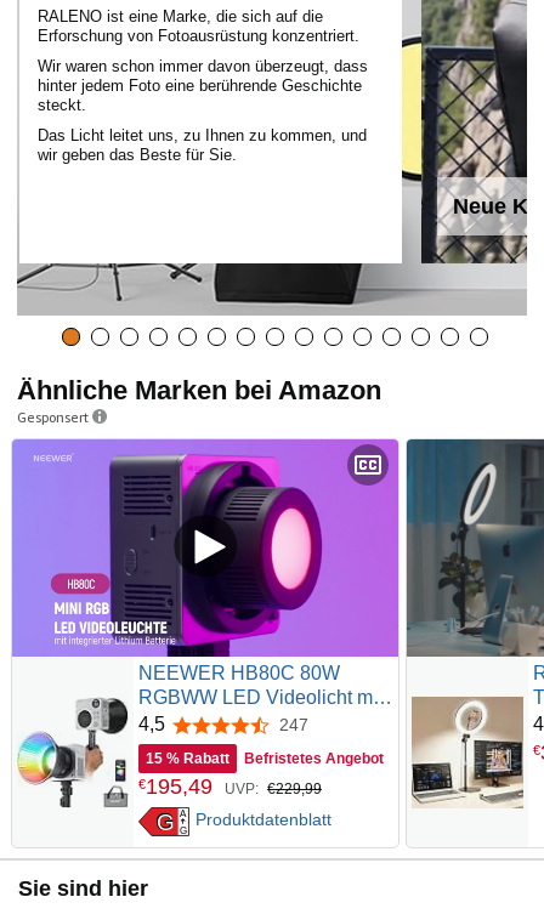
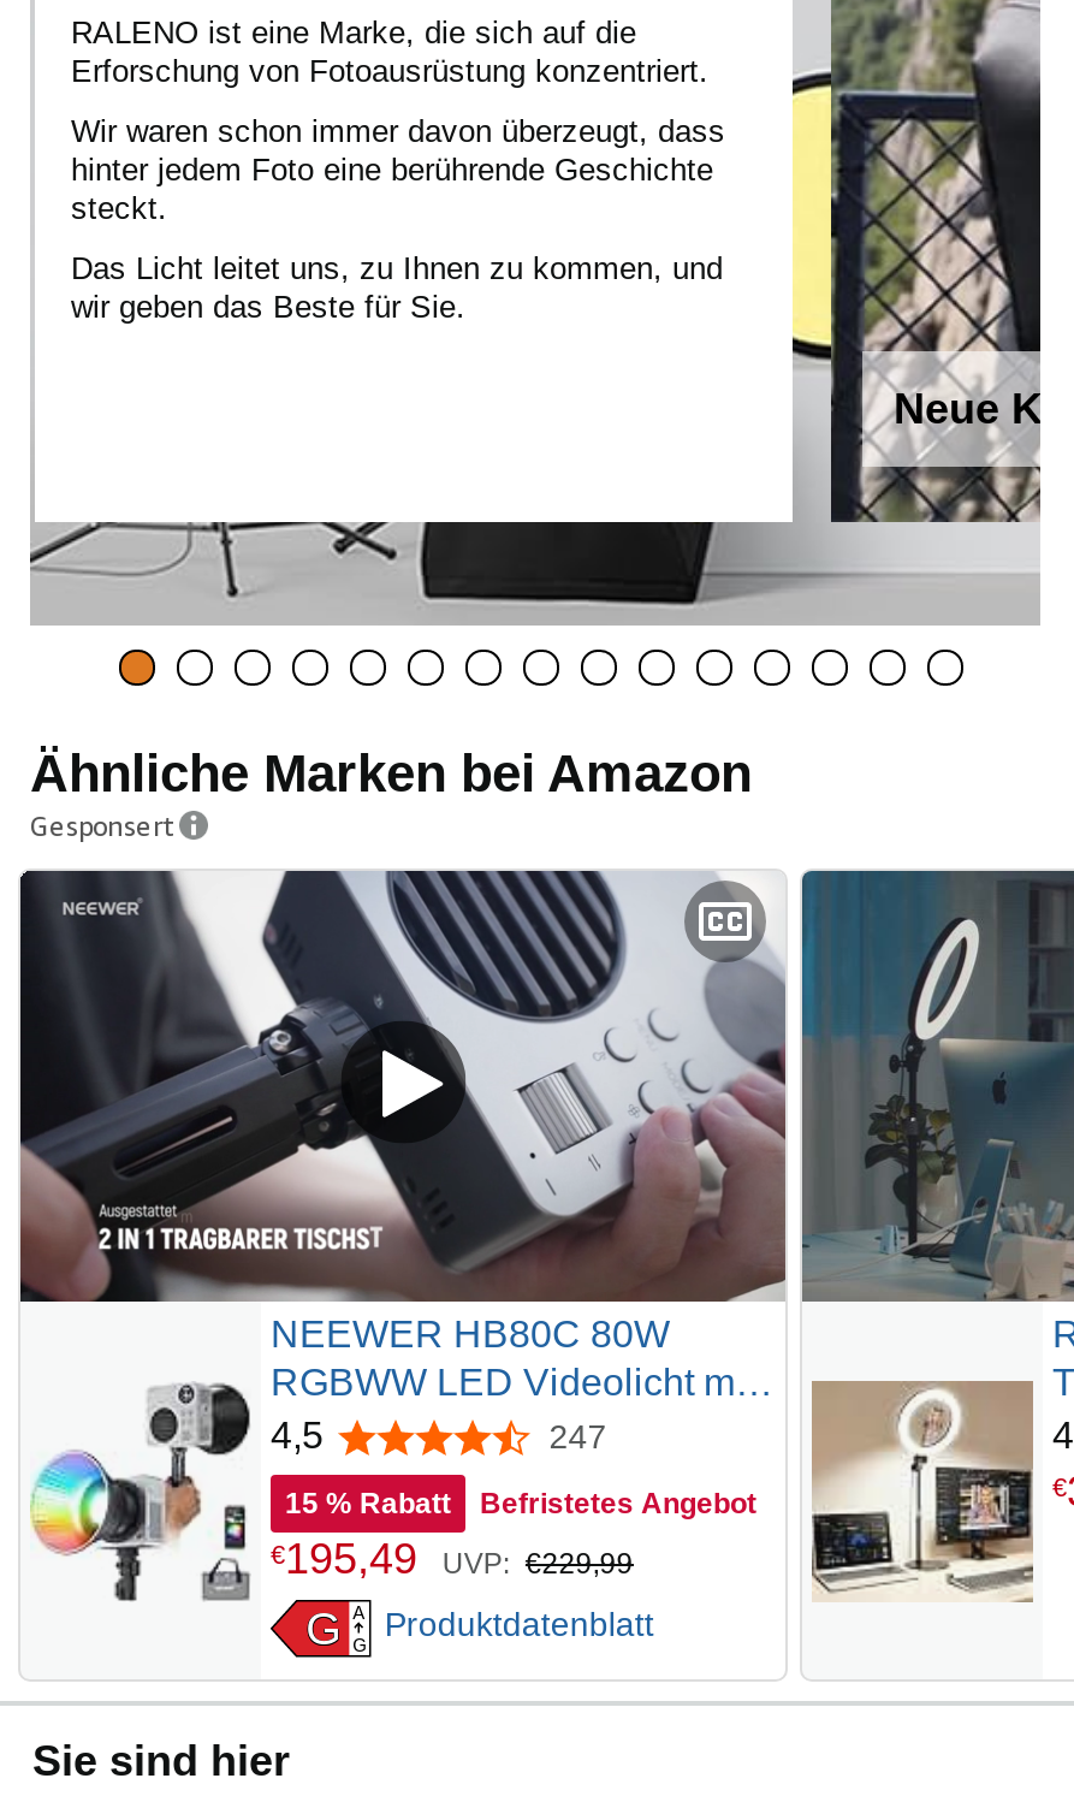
[11,438,399,658] [image] -> [18,869,788,1304] [image]

